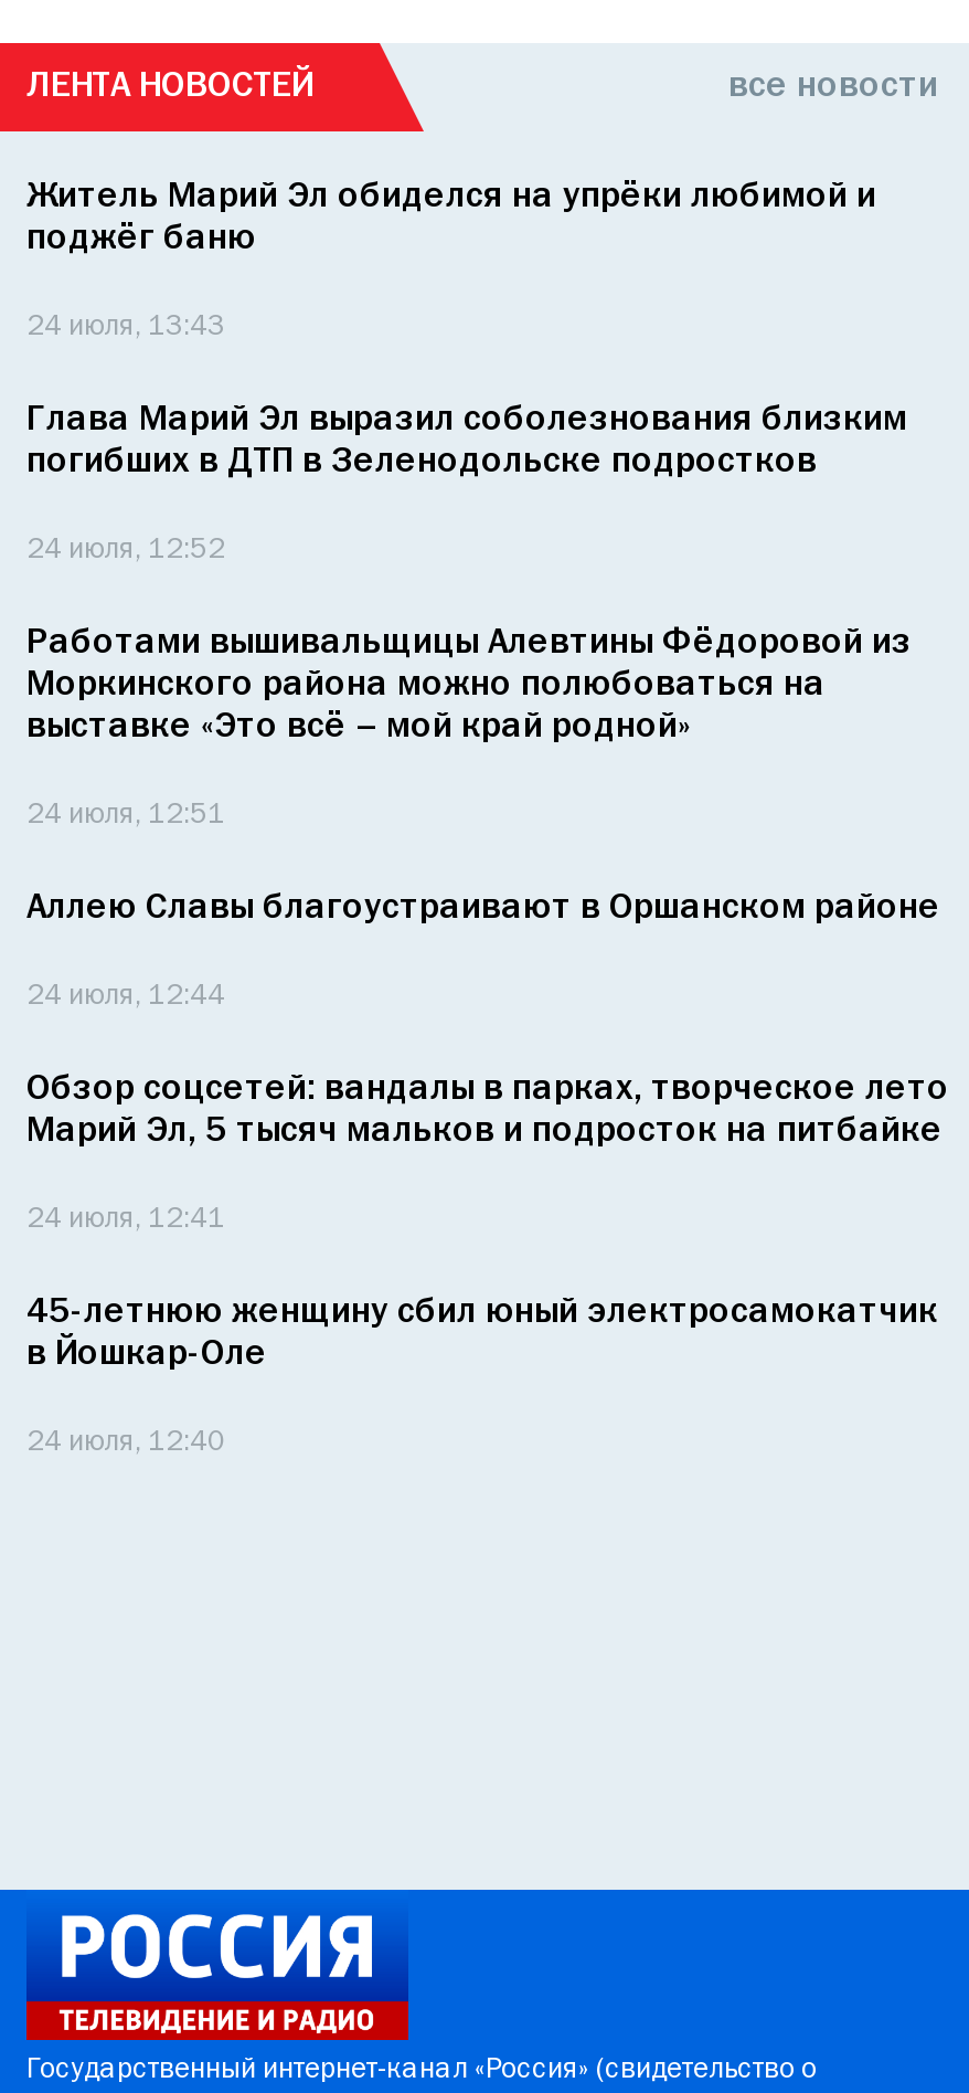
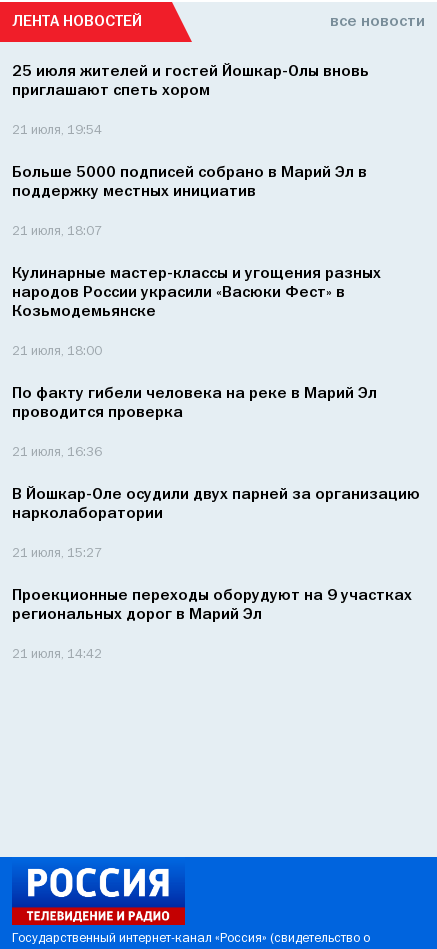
[26,182,876,255] Житель Марий Эл обиделся на упрёки любимой и | поджёг баню -> [12,65,369,98] 25 июля жителей и гостей Йошкар-Олы вновь | приглашают спеть хором
[26,315,225,339] 24 июля, 13:43 -> [12,125,102,136] 21 июля, 19:54
[26,405,907,478] Глава Марий Эл выразил соболезнования близким | погибших в ДТП в Зеленодольске подростков -> [12,166,367,199] Больше 5000 подписей собрано в Марий Эл в | поддержку местных инициатив
[26,538,225,562] 24 июля, 12:52 -> [12,226,102,237] 21 июля, 18:07
[26,628,912,743] Работами вышивальщицы Алевтины Фёдоровой из | Моркинского района можно полюбоваться на | выставке «Это всё – мой край родной» -> [12,267,381,319] Кулинарные мастер-классы и угощения разных | народов России украсили «Васюки Фест» в | Козьмодемьянске
[26,803,225,827] 24 июля, 12:51 -> [12,346,102,357] 21 июля, 18:00
[26,894,940,924] Аллею Славы благоустраивают в Оршанском районе -> [12,387,377,420] По факту гибели человека на реке в Марий Эл | проводится проверка
[26,984,225,1008] 24 июля, 12:44 -> [12,447,102,458] 21 июля, 16:36
[26,1075,949,1148] Обзор соцсетей: вандалы в парках, творческое лето | Марий Эл, 5 тысяч мальков и подросток на питбайке -> [12,488,420,521] В Йошкар-Оле осудили двух парней за организацию | нарколаборатории
[26,1207,225,1232] 24 июля, 12:41 -> [12,548,102,559] 21 июля, 15:27
[26,1298,938,1371] 45-летнюю женщину сбил юный электросамокатчик | в Йошкар-Оле -> [12,589,412,622] Проекционные переходы оборудуют на 9 участках | региональных дорог в Марий Эл
[26,1430,225,1455] 24 июля, 12:40 -> [12,649,102,660] 21 июля, 14:42

